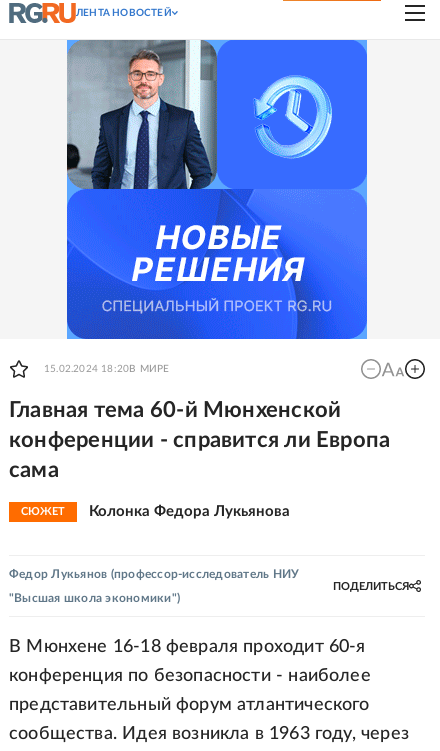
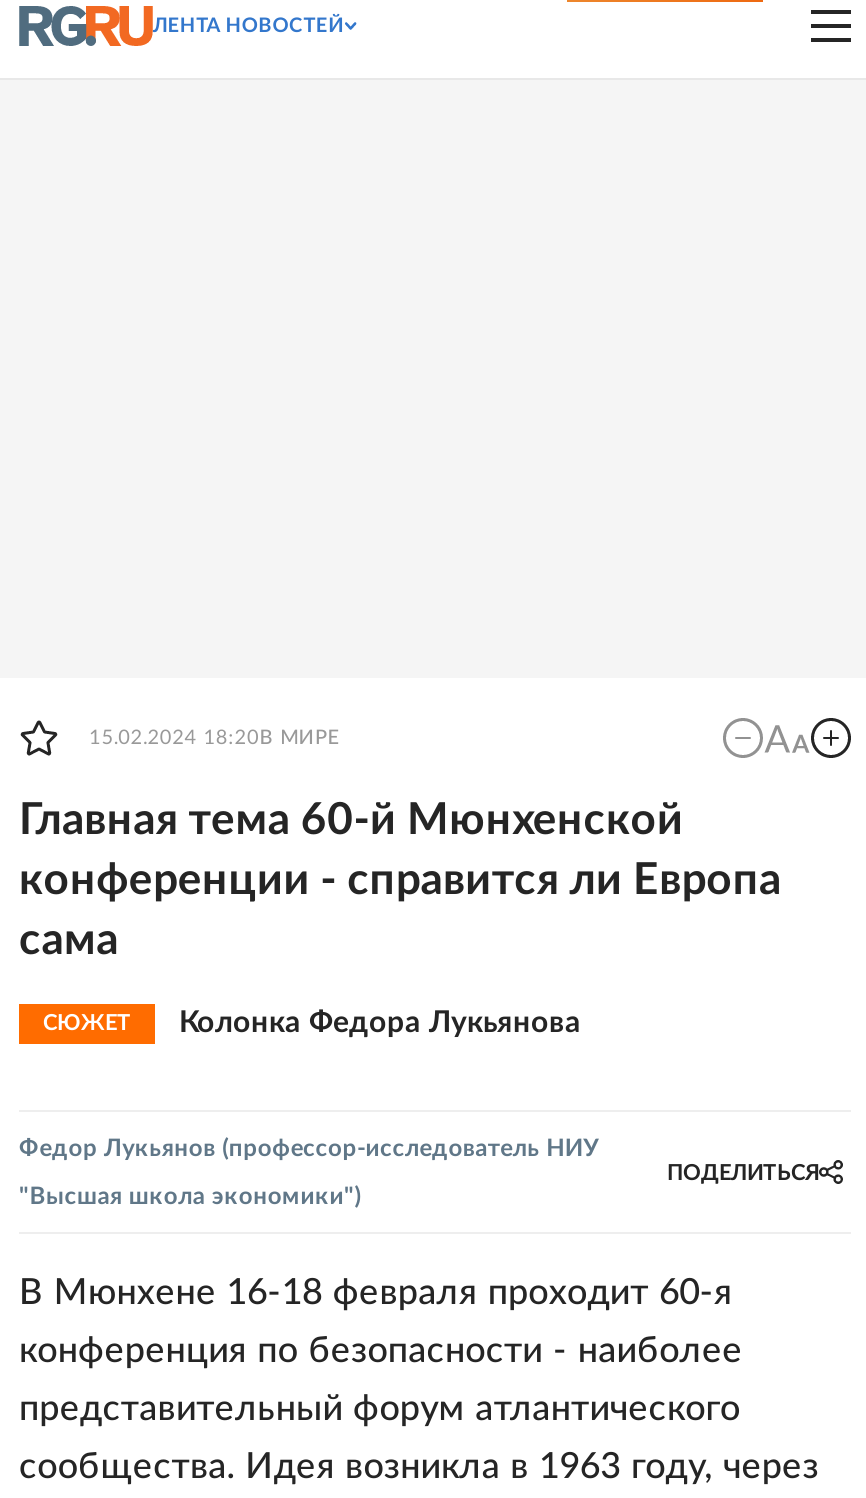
[66,39,368,340] [image] -> none

